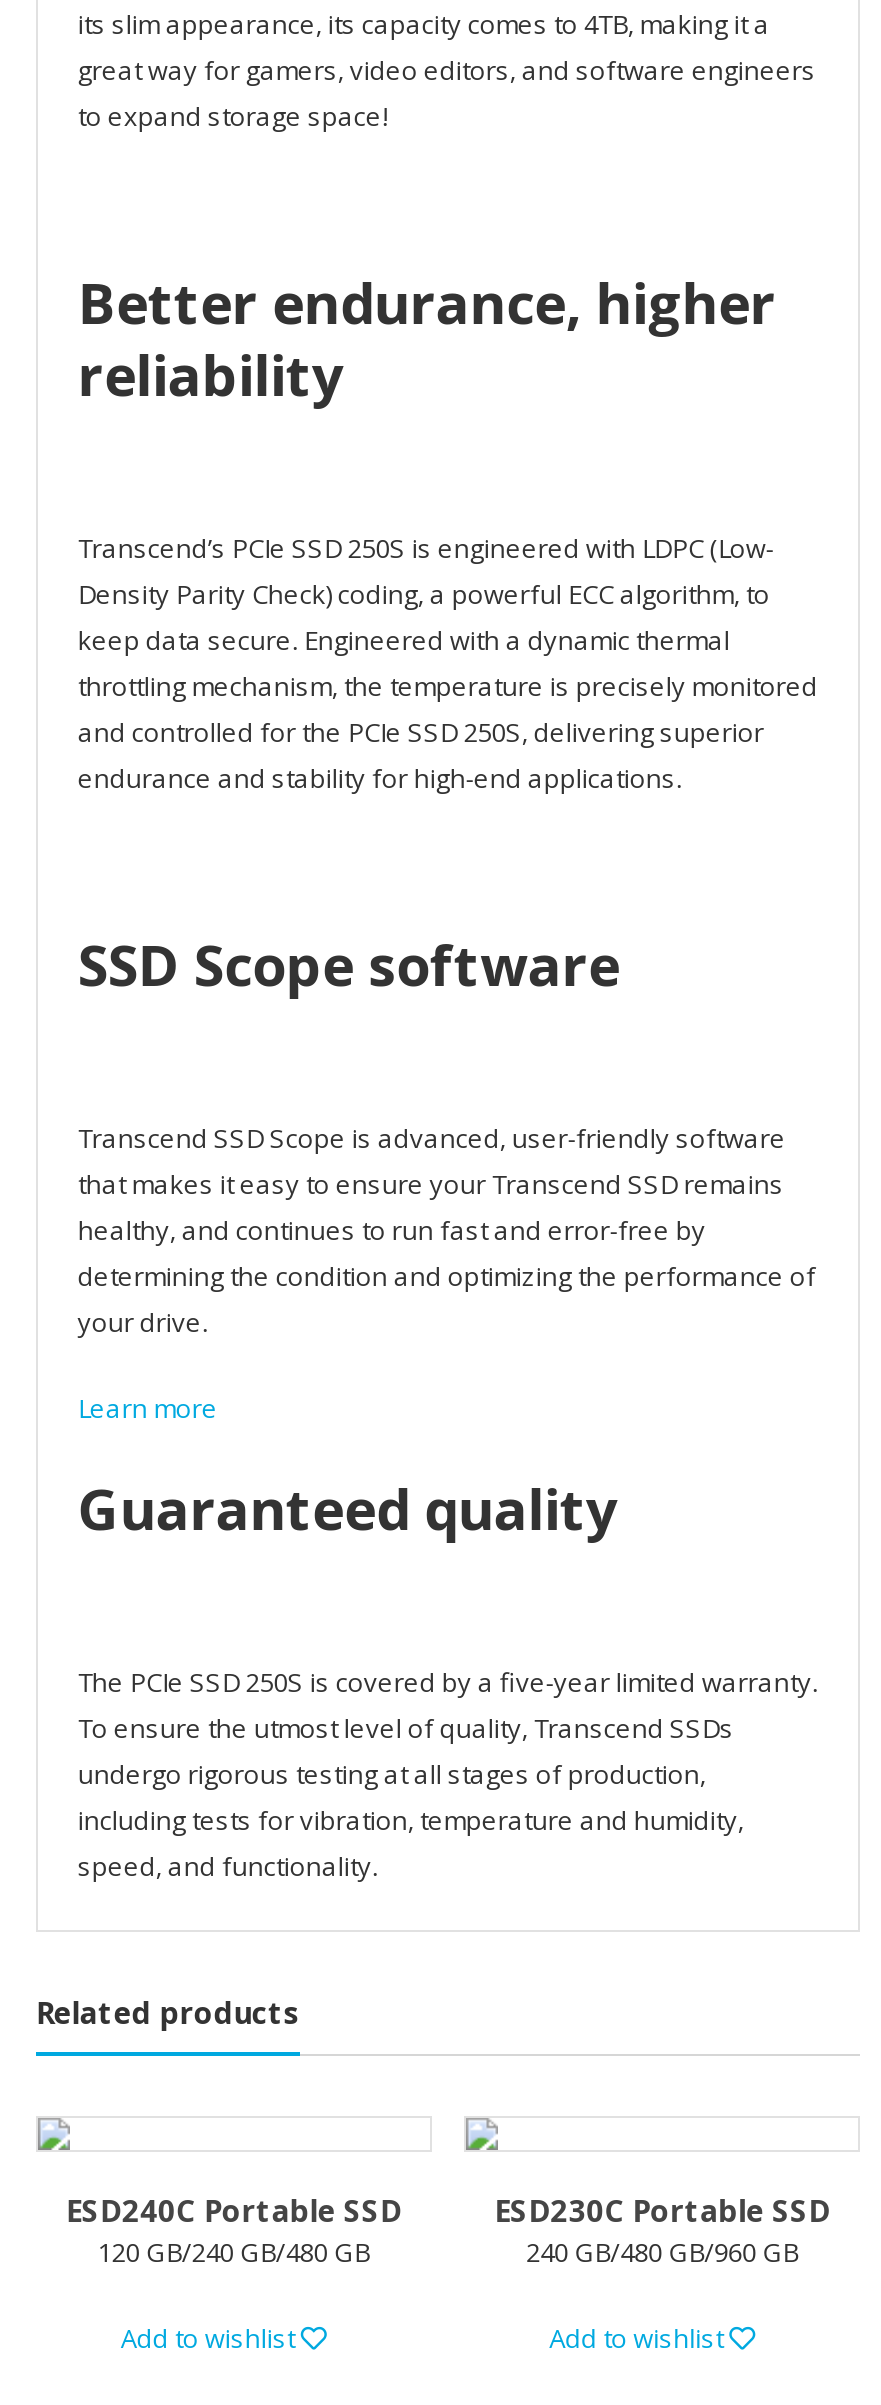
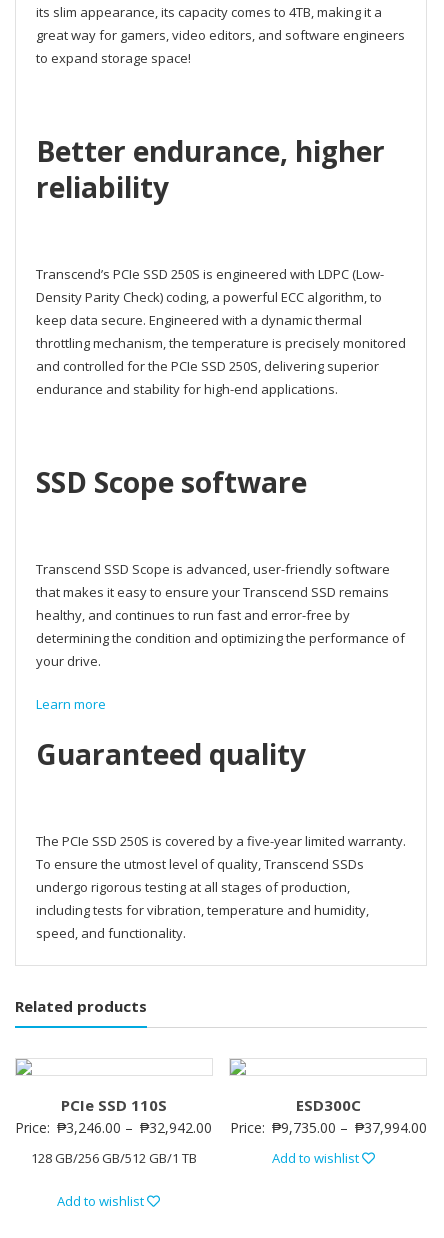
[66,2190,402,2270] ESD240C Portable SSD | 120 GB/240 GB/480 GB -> [15,1095,212,1167] PCIe SSD 110S | Price: ₱3,246.00 – ₱32,942.00 | 128 GB/256 GB/512 GB/1 TB
[494,2190,830,2270] ESD230C Portable SSD | 240 GB/480 GB/960 GB -> [230,1095,427,1137] ESD300C | Price: ₱9,735.00 – ₱37,994.00

